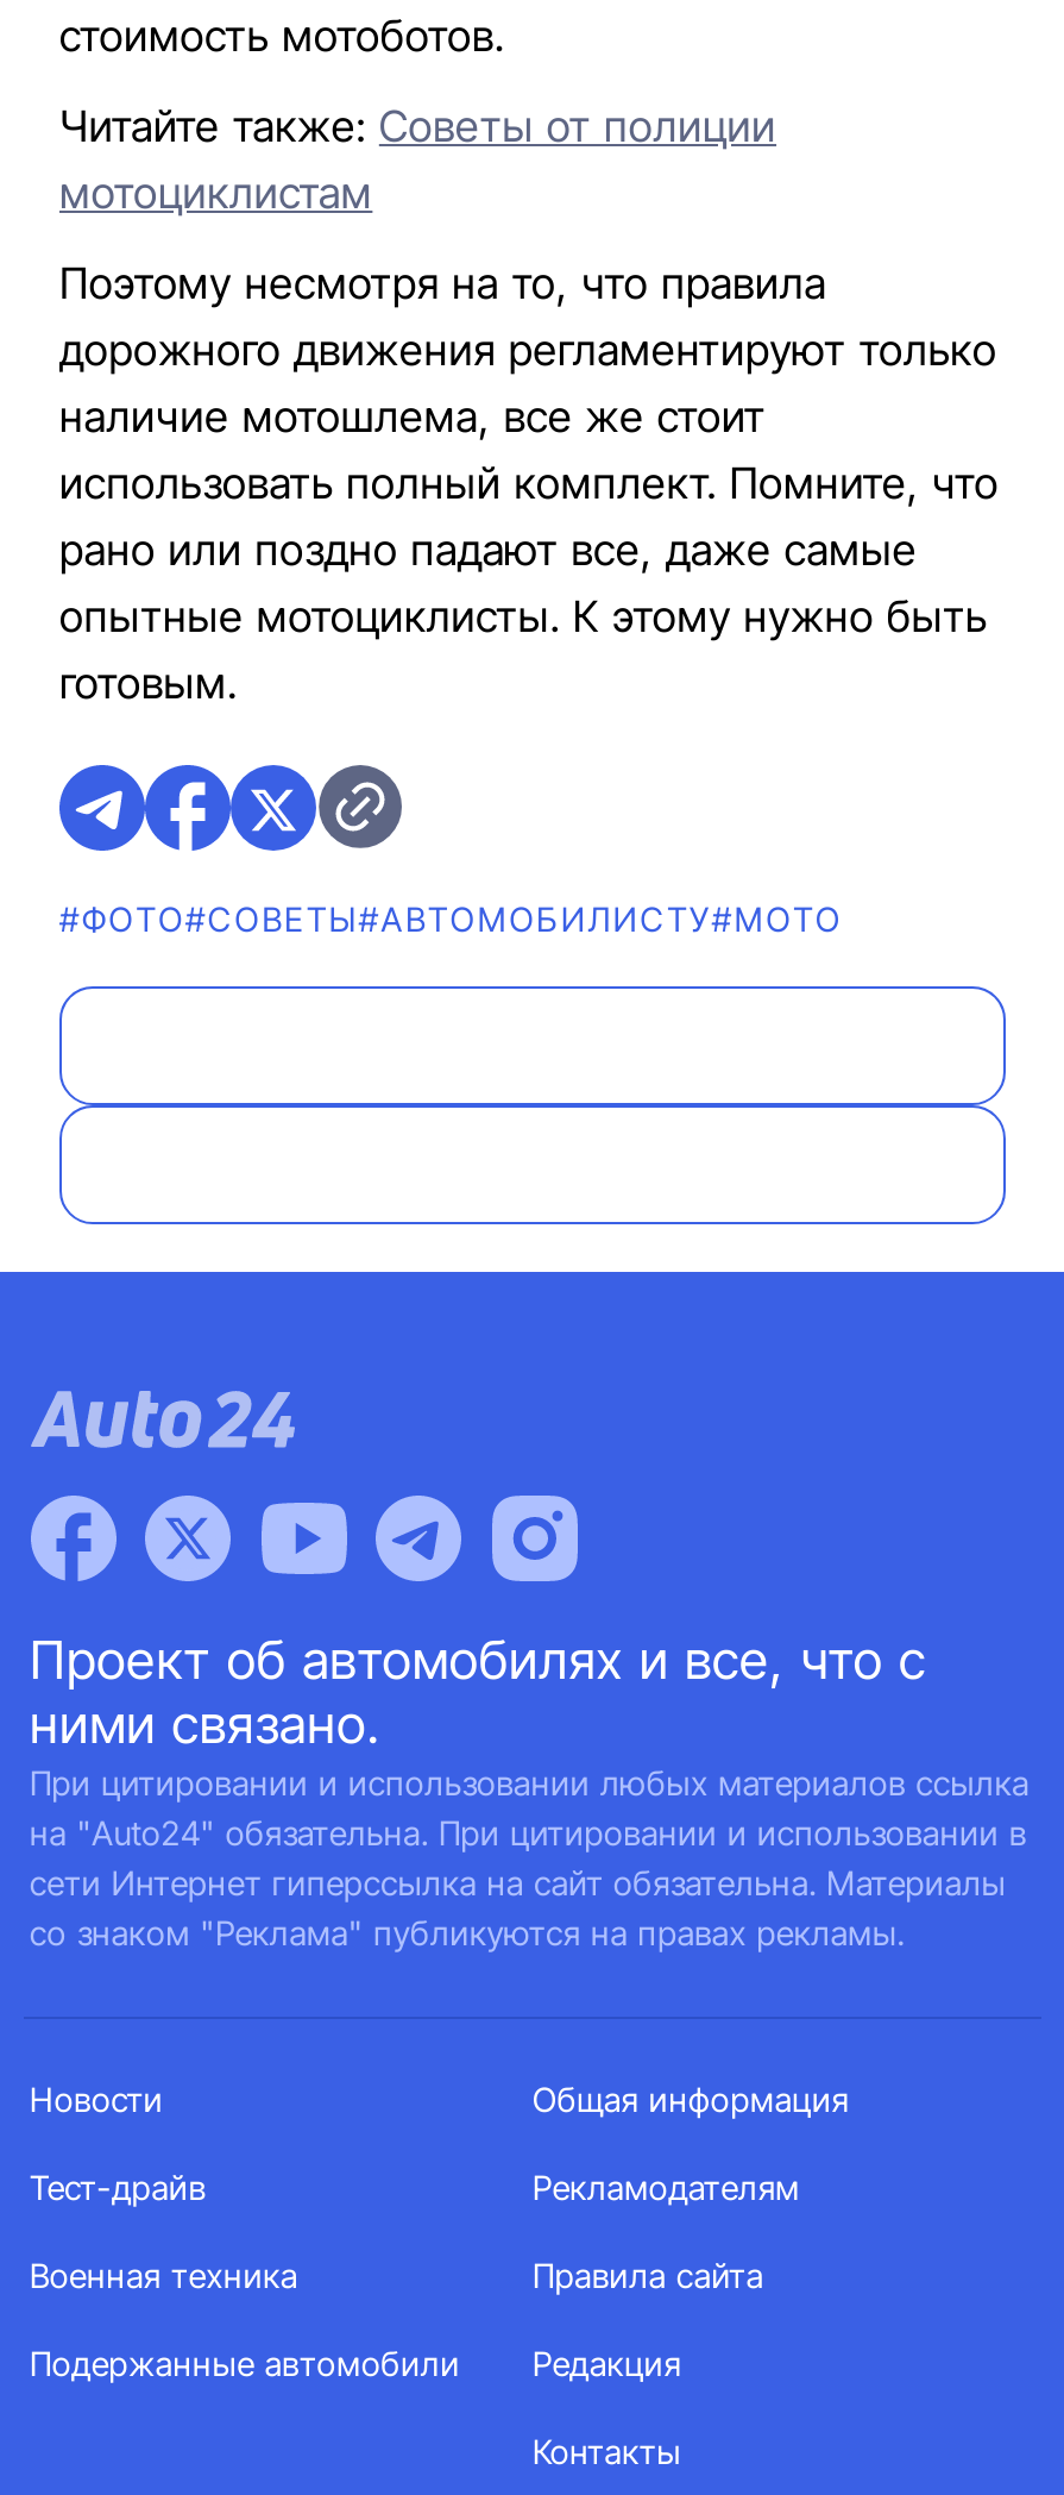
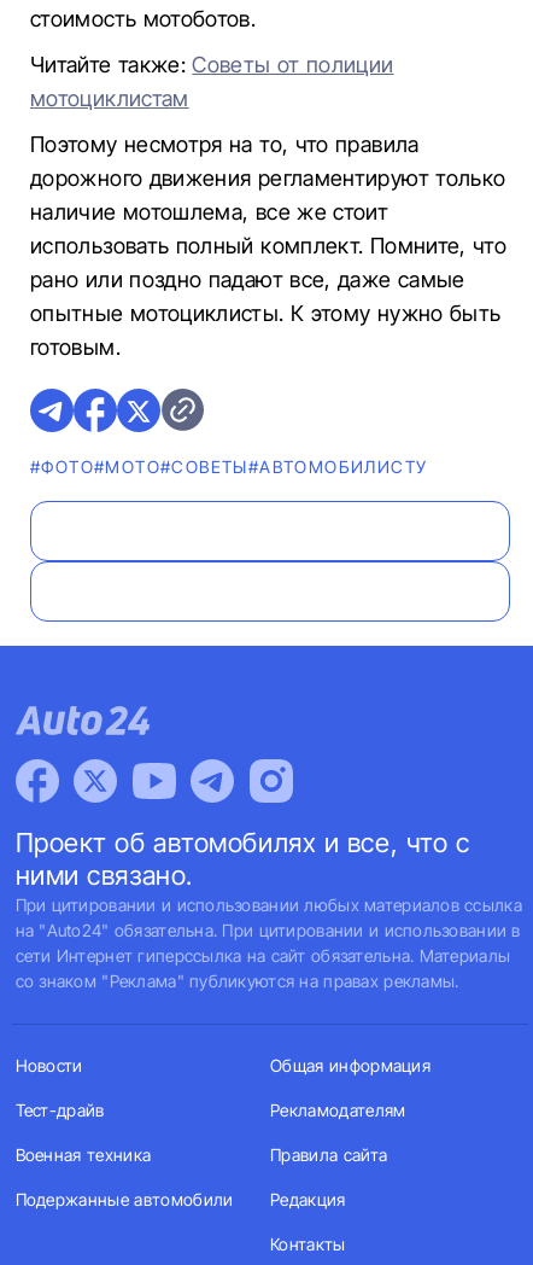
[59,898,843,939] #ФОТО#СОВЕТЫ#АВТОМОБИЛИСТУ#МОТО -> [30,456,427,477] #ФОТО#МОТО#СОВЕТЫ#АВТОМОБИЛИСТУ

